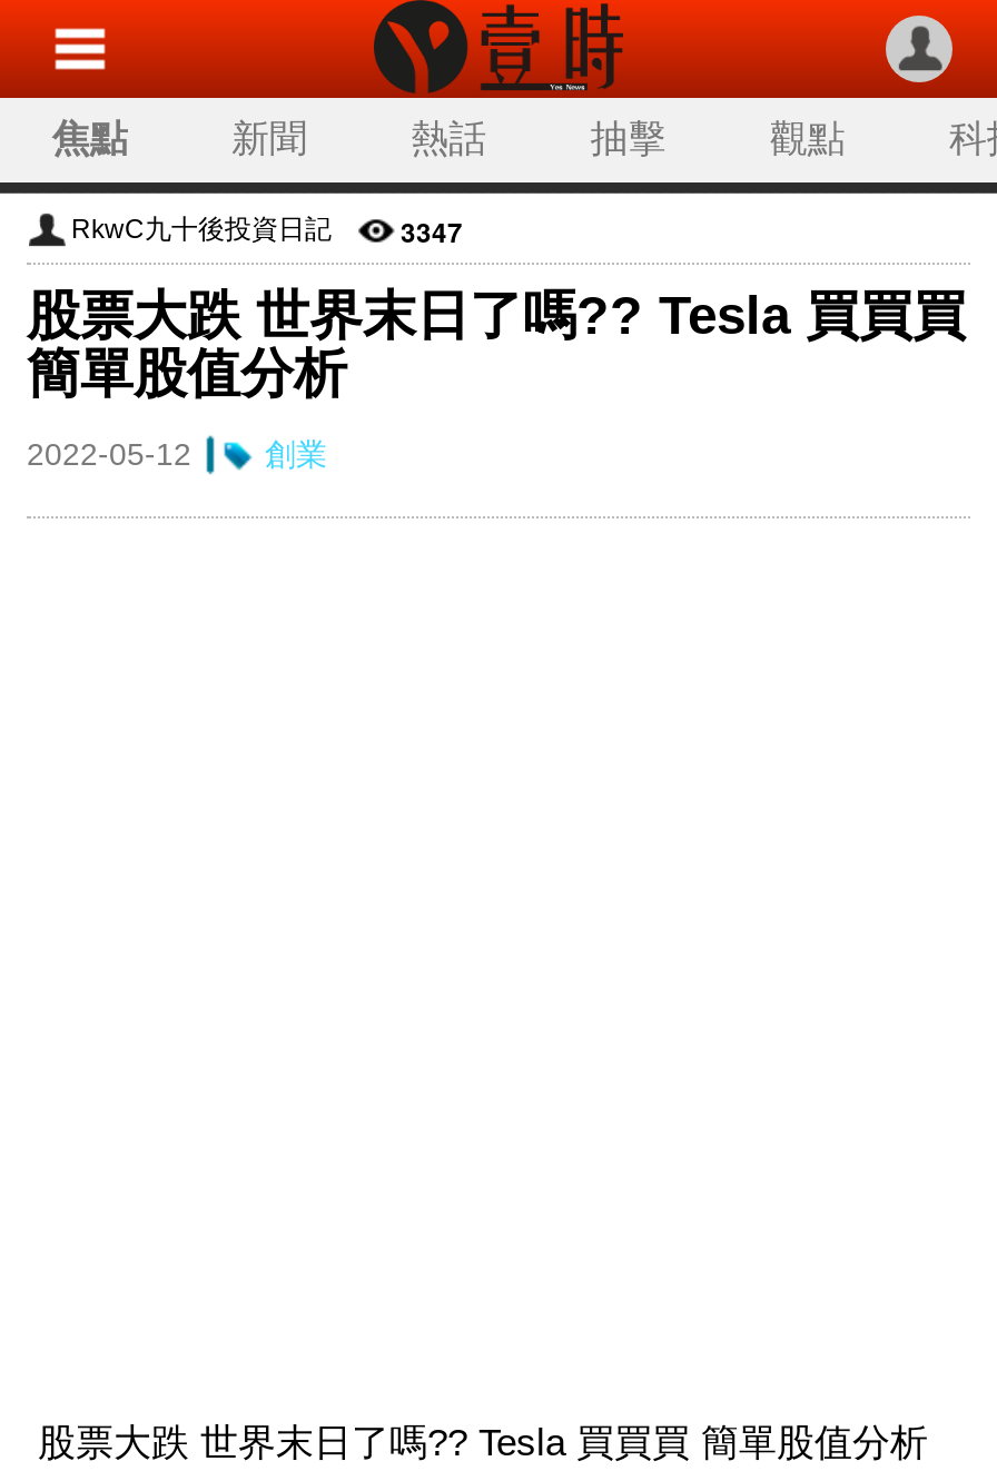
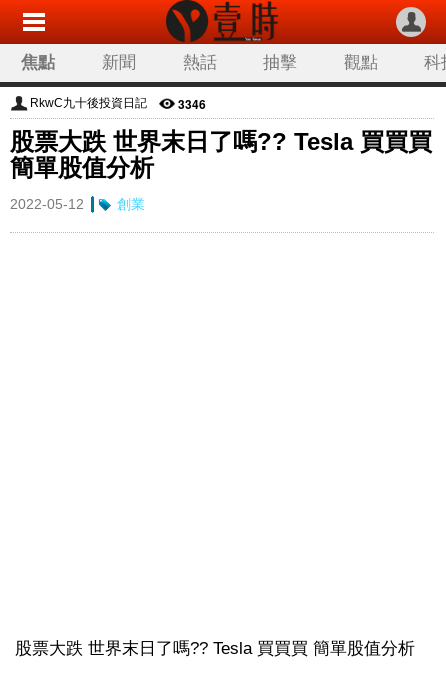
[401,211,463,251] 3347 -> [178,95,206,113] 3346

